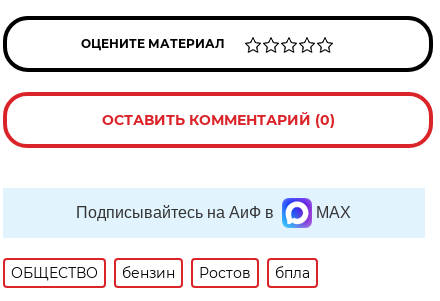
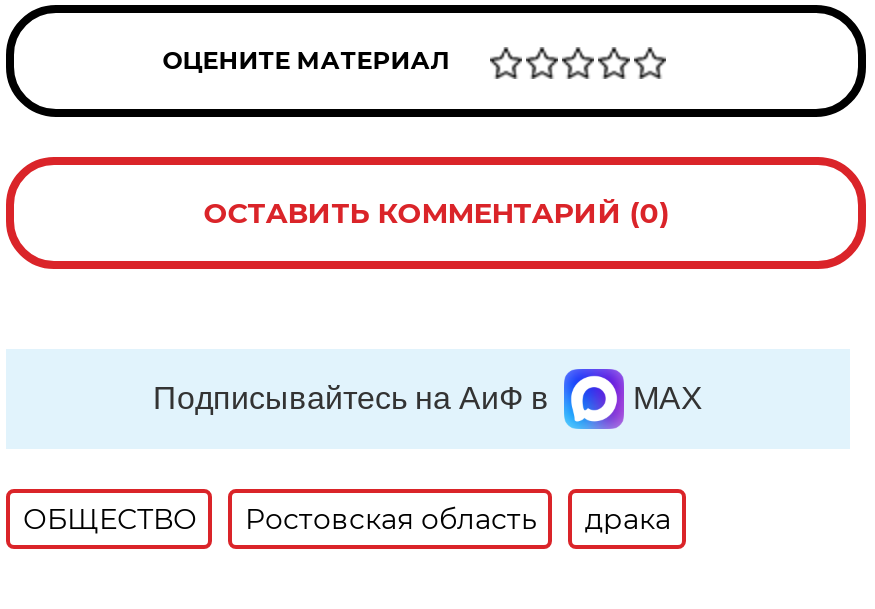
[122,264,310,282] бензин | Ростов | бпла -> [245,501,671,537] Ростовская область | драка

